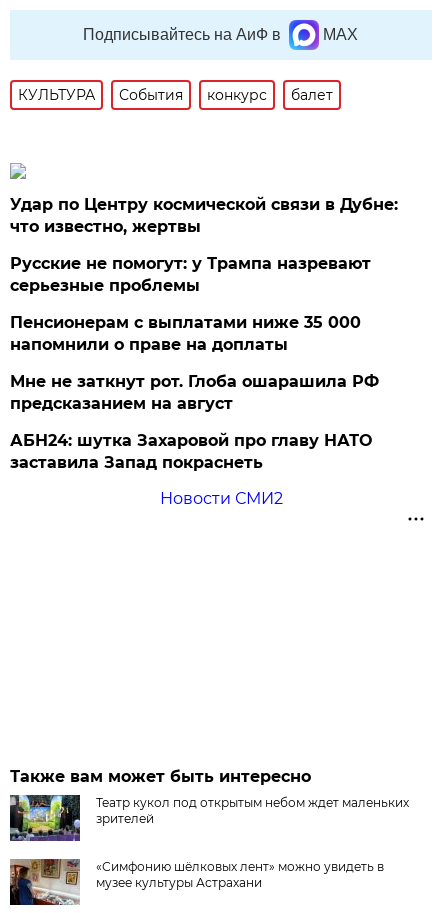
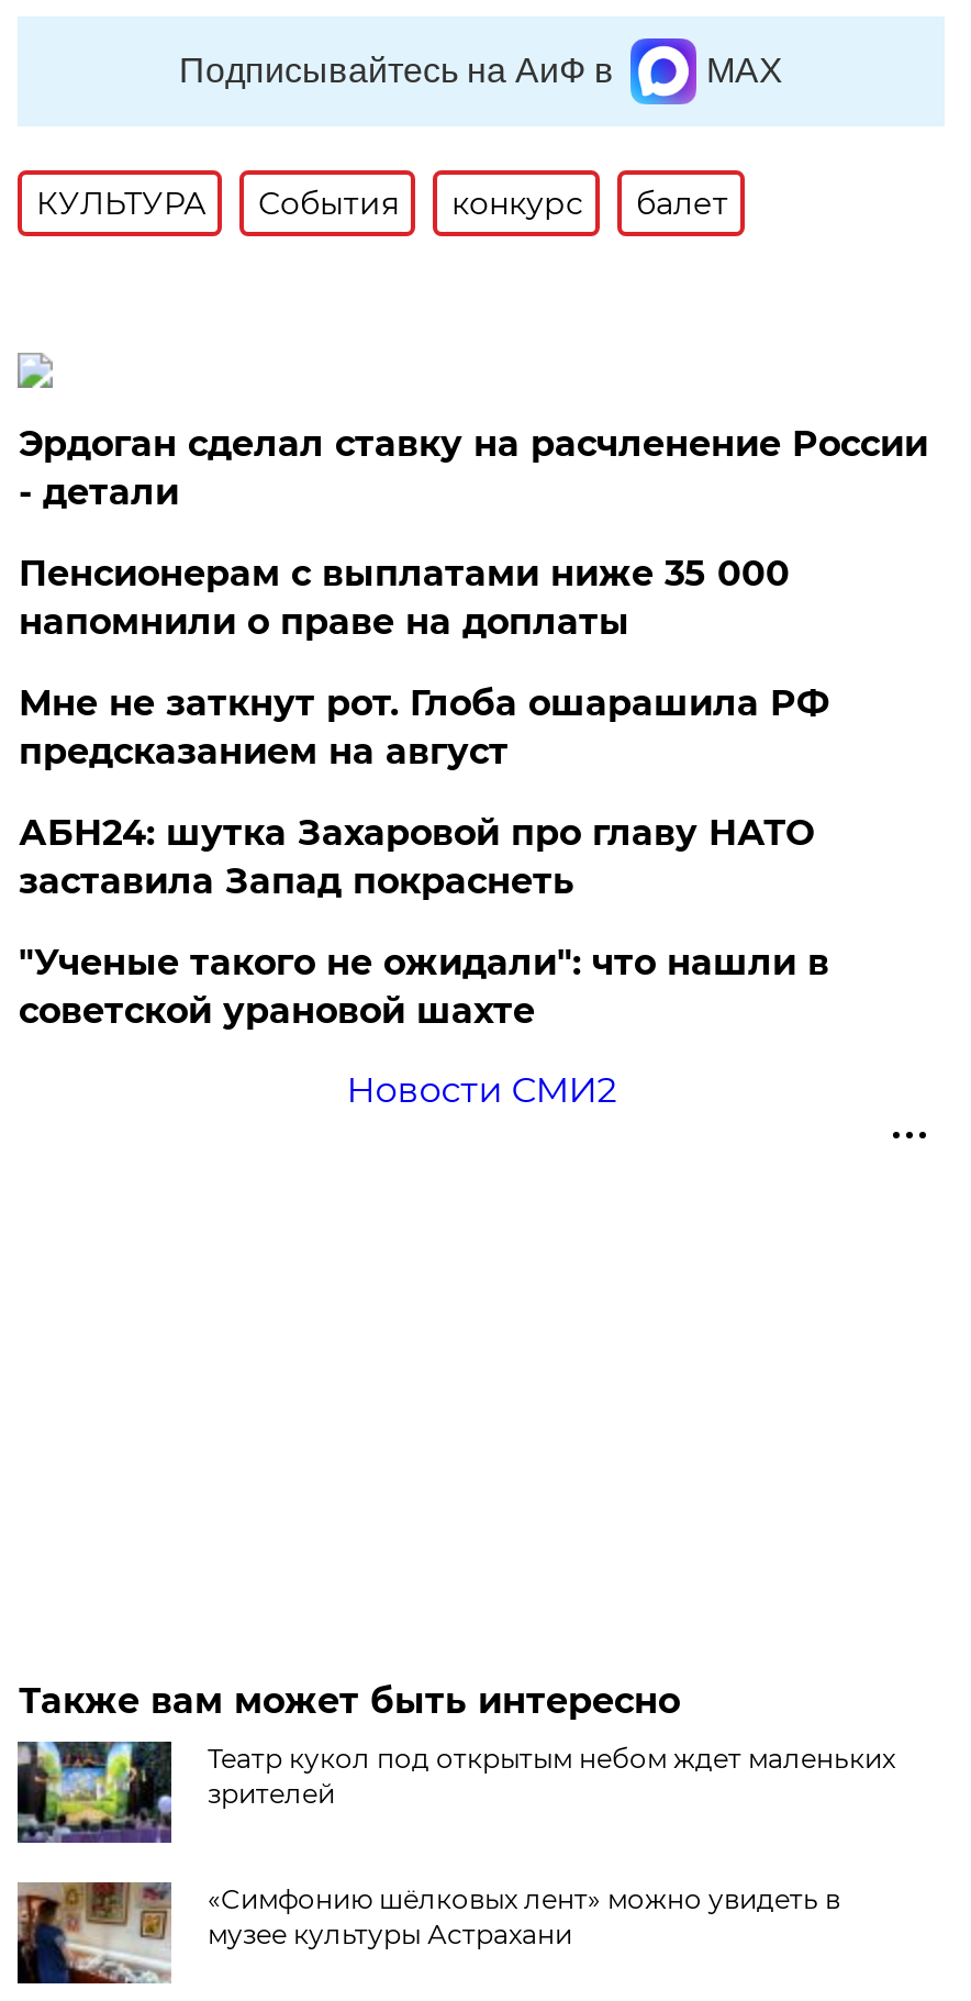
[10,195,398,295] Удар по Центру космической связи в Дубне: | что известно, жертвы | Русские не помогут: у Трампа назревают | серьезные проблемы -> [18,423,928,513] Эрдоган сделал ставку на расчленение России | - детали
moved [10,313,379,472] -> [18,553,829,902]: Пенсионерам с выплатами ниже 35 000 | напомнили о праве на доплаты | Мне не заткнут рот. Глоба ошарашила РФ | предсказанием на август | АБН24: шутка Захаровой про главу НАТО | заставила Запад покраснеть
none -> [18,941,829,1032] "Ученые такого не ожидали": что нашли в | советской урановой шахте

